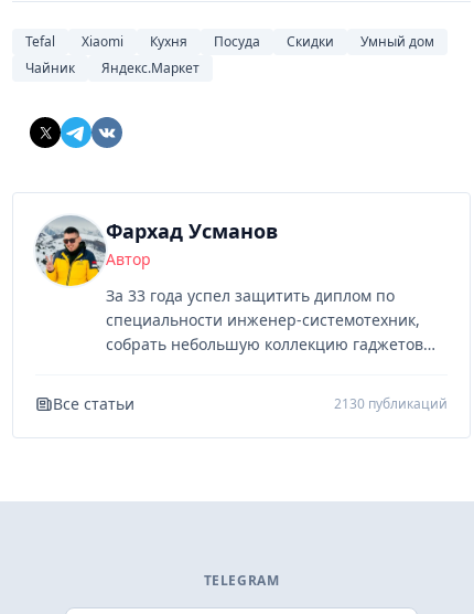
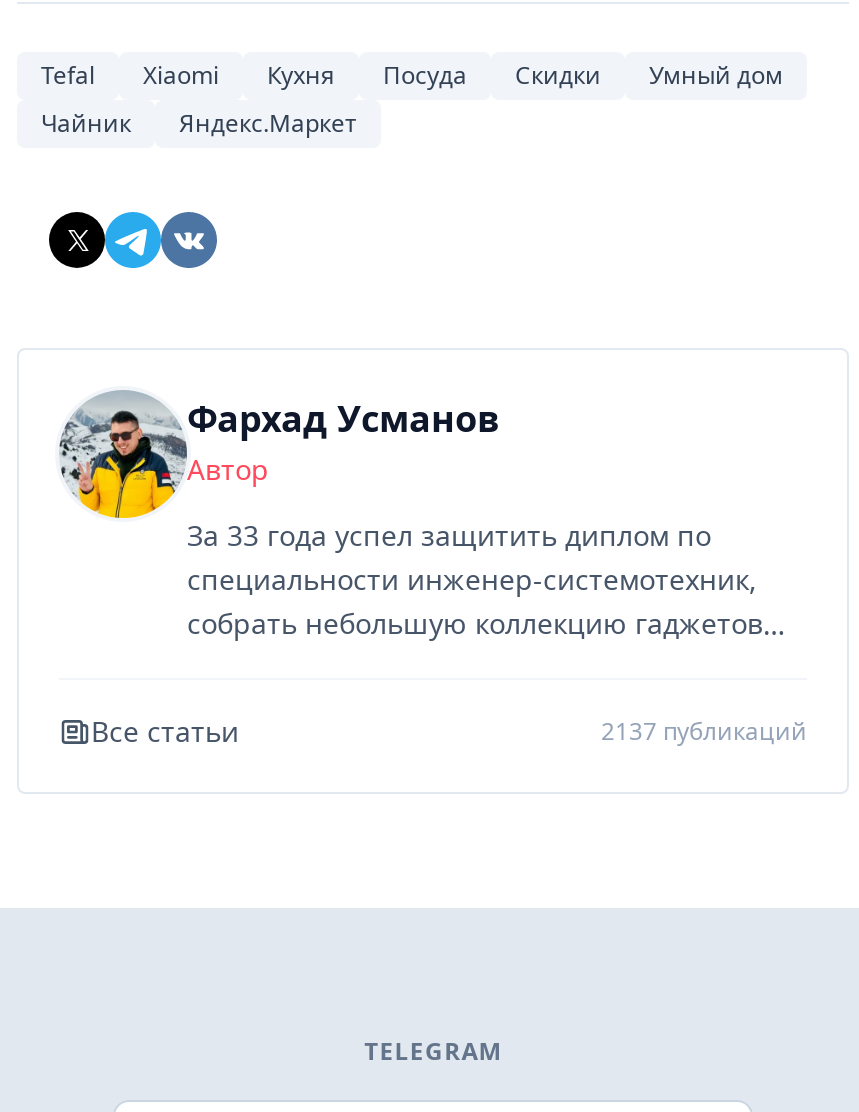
[334,395,448,413] 2130 публикаций -> [601,715,807,749] 2137 публикаций

